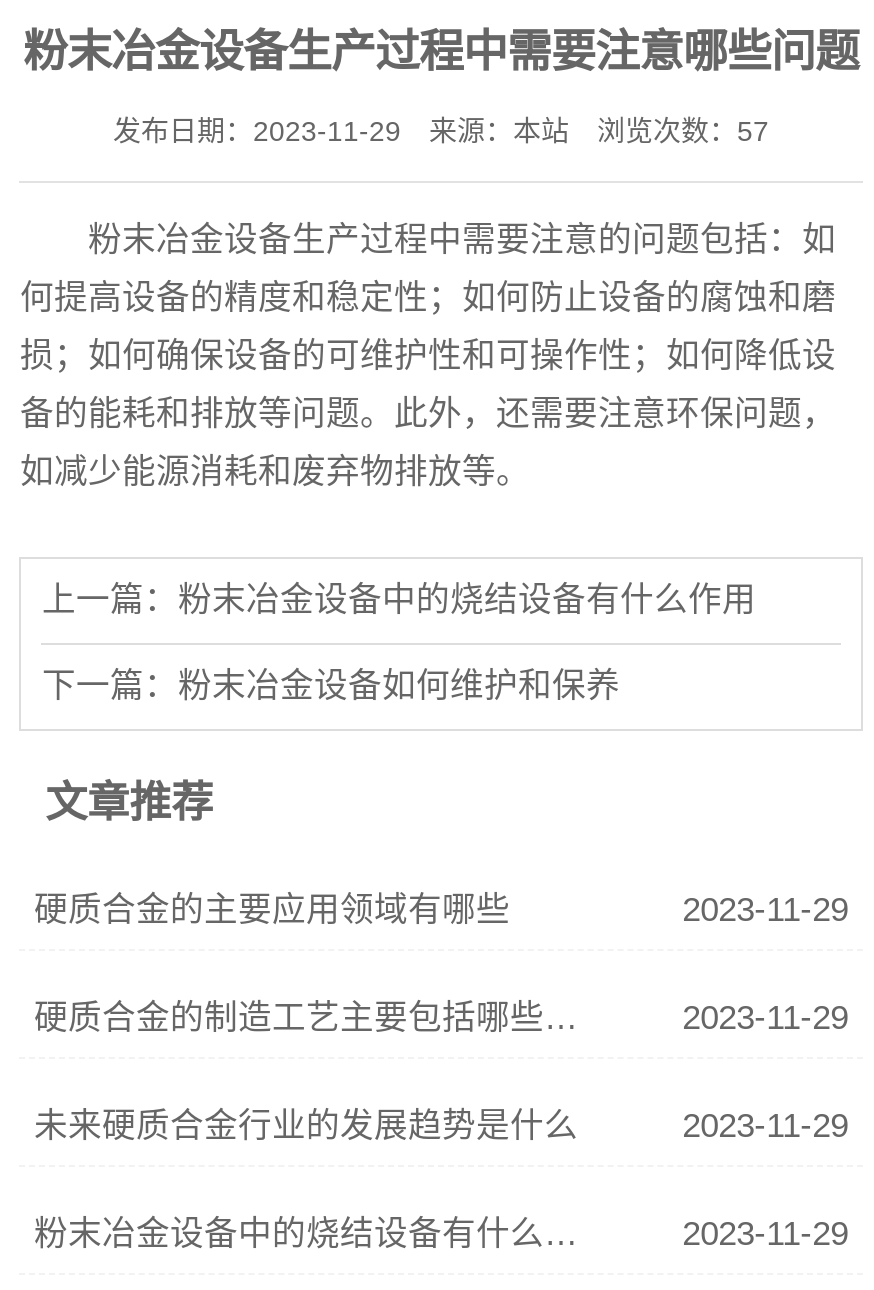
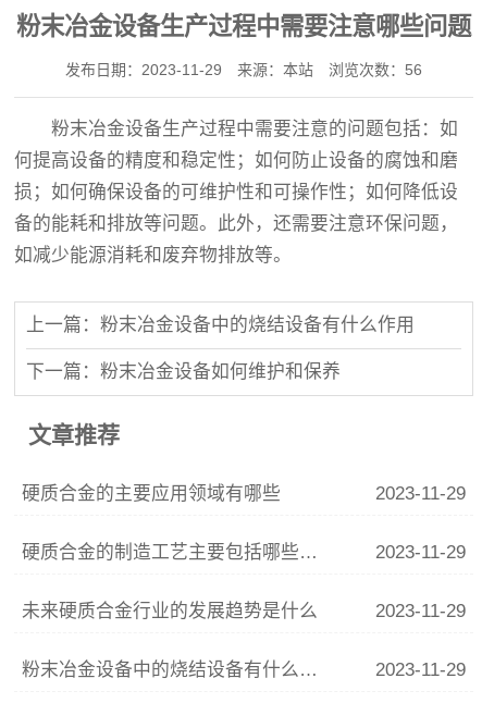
[113,115,769,147] 发布日期：2023-11-29 来源：本站 浏览次数：57 -> [65,61,422,78] 发布日期：2023-11-29 来源：本站 浏览次数：56

